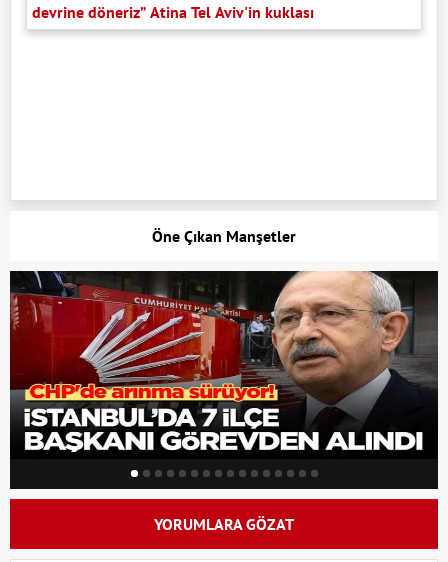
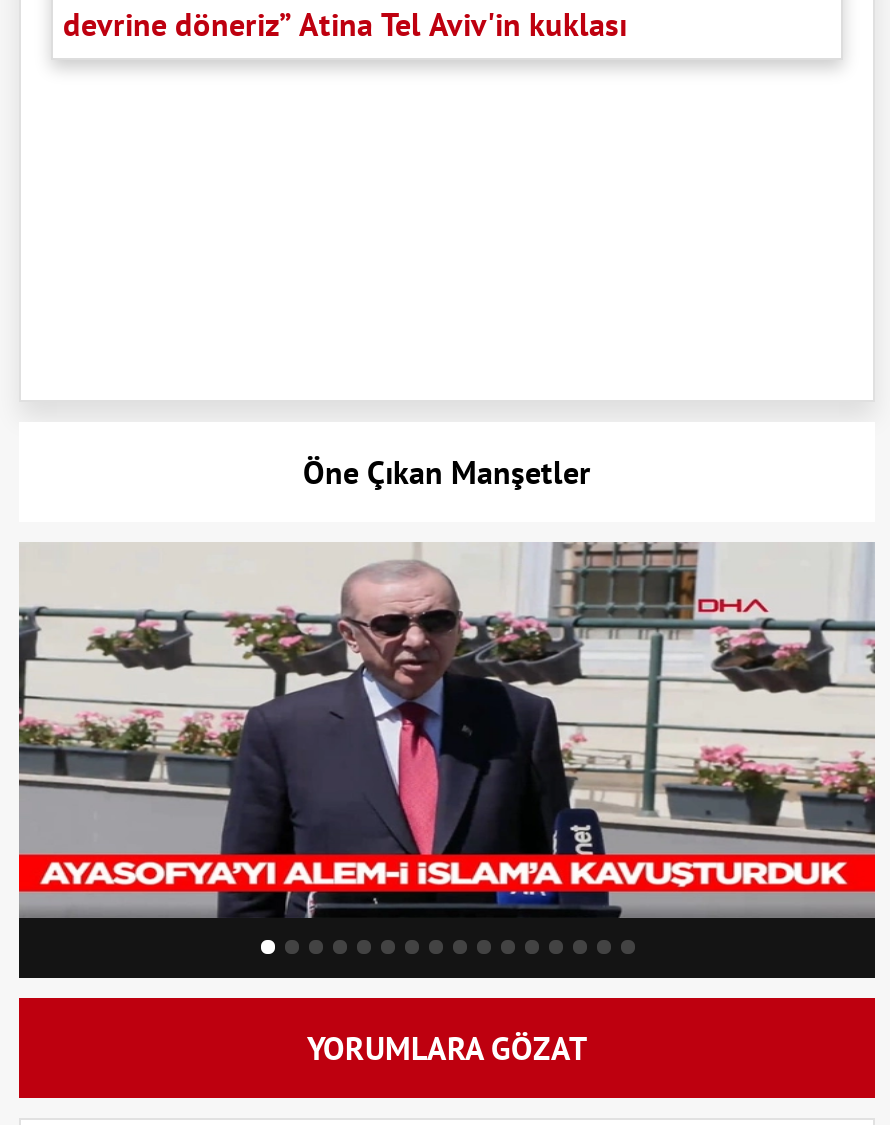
[9,270,439,459] [image] -> [17,540,877,920] [image]

